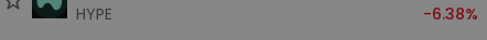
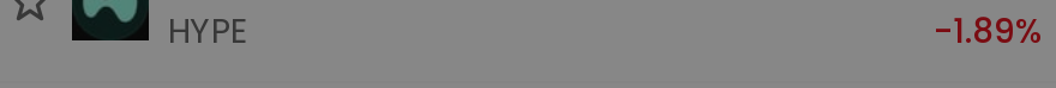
[423,3,478,24] -6.38% -> [934,6,1044,54] -1.89%

